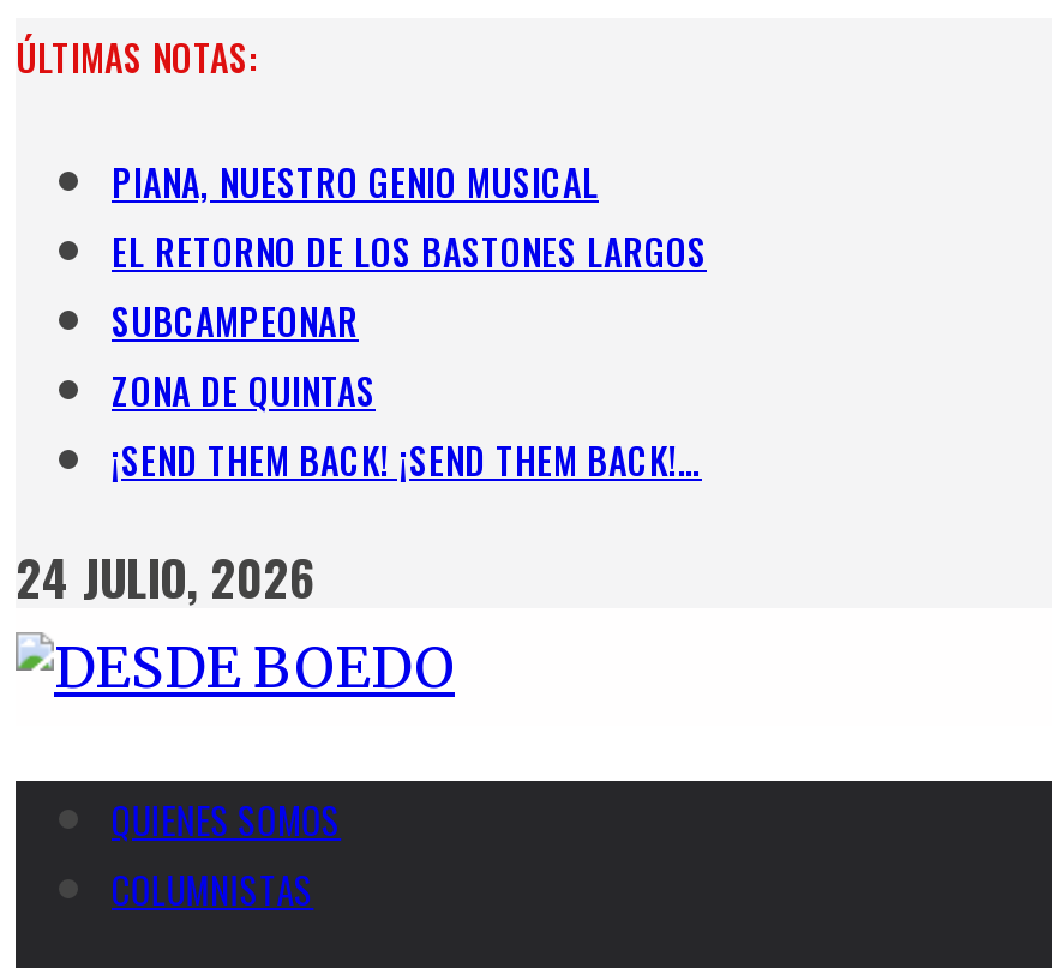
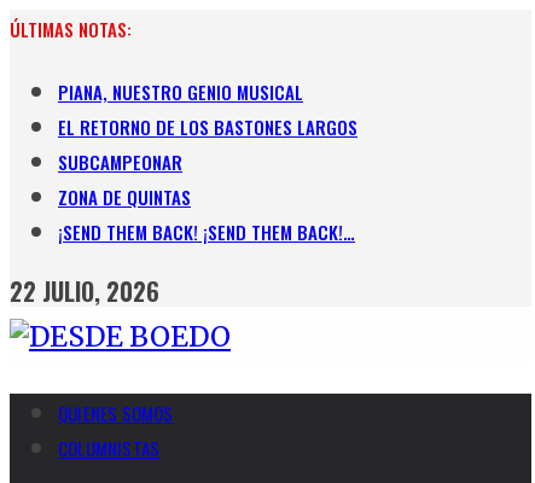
[16,541,316,613] 24 JULIO, 2026 -> [10,273,159,309] 22 JULIO, 2026

